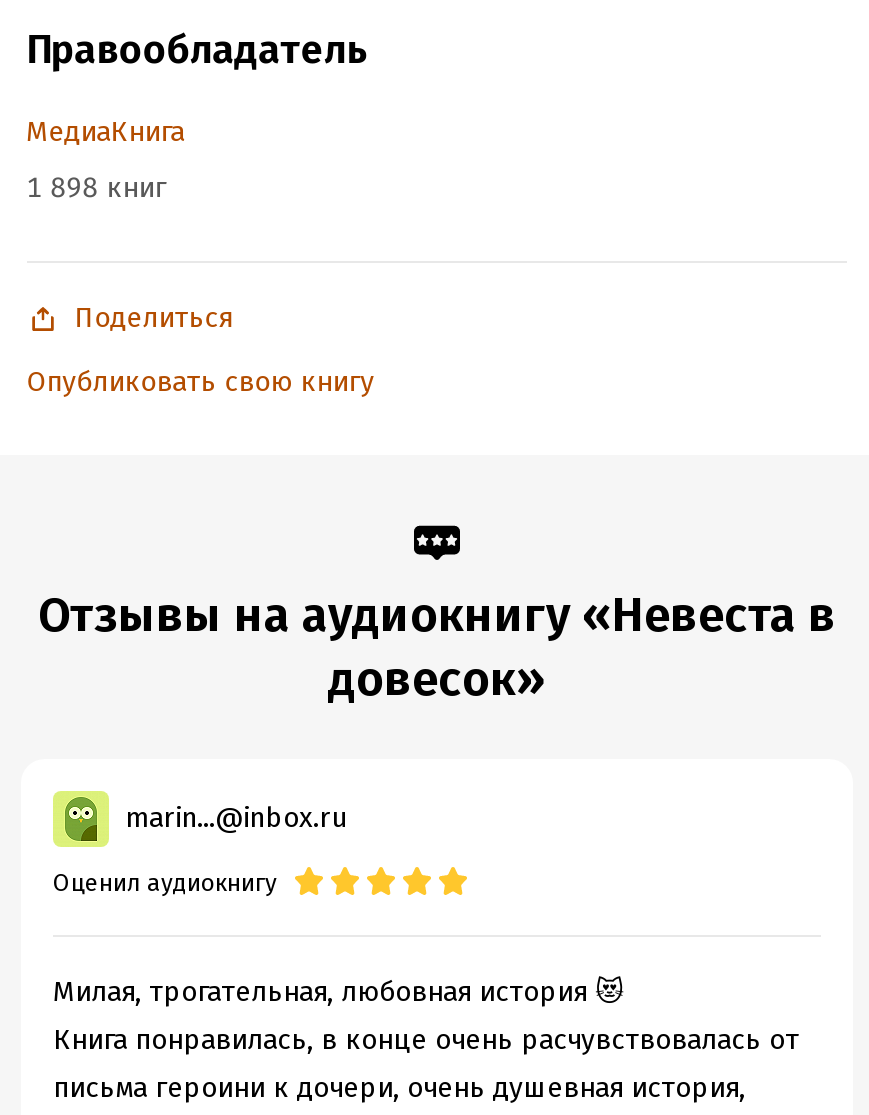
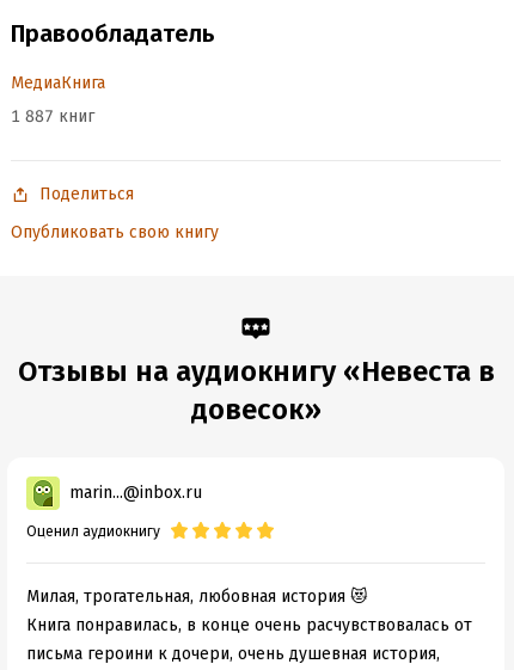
[26,171,166,205] 1 898 книг -> [10,106,94,127] 1 887 книг

